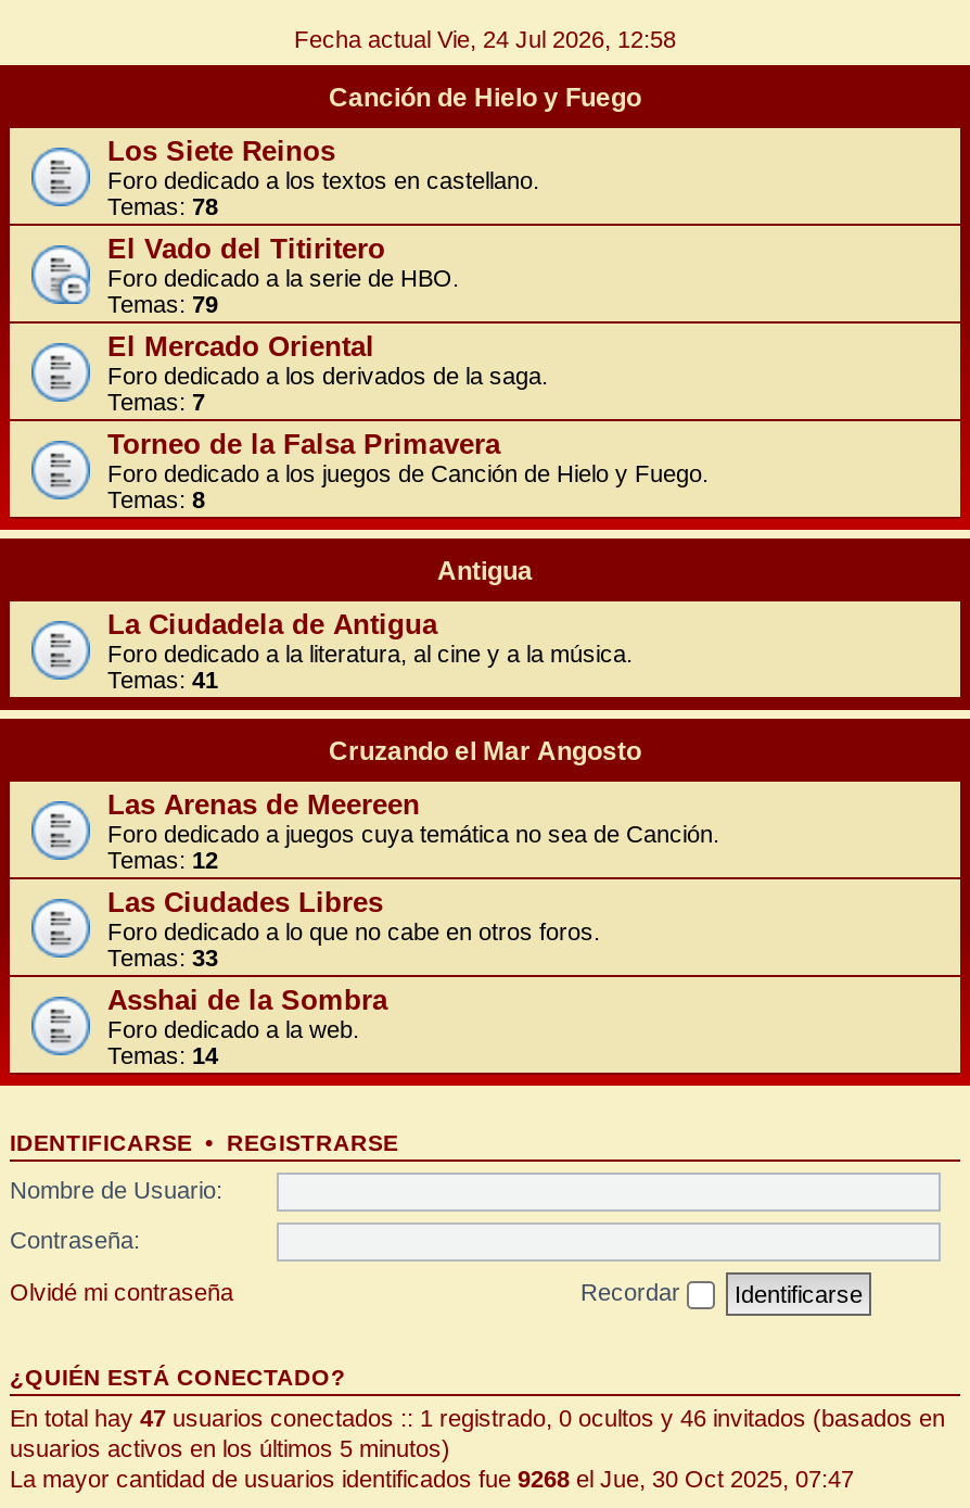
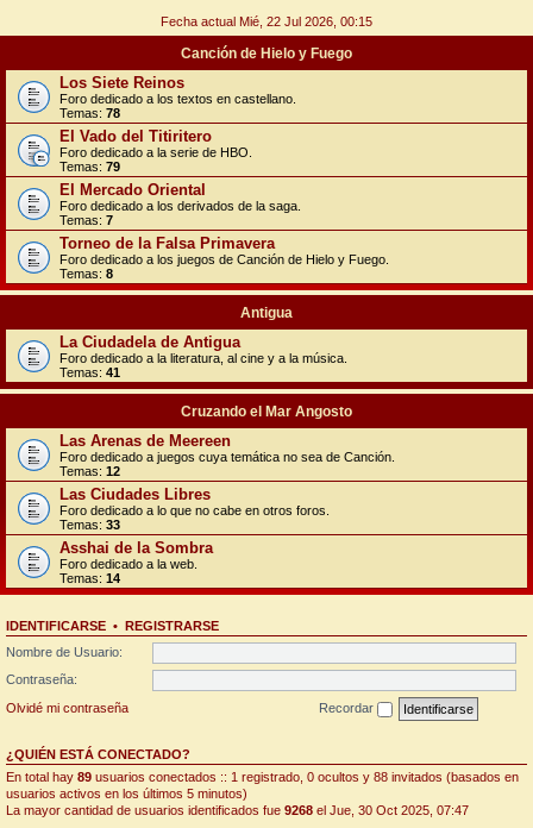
[294,26,676,52] Fecha actual Vie, 24 Jul 2026, 12:58 -> [161,14,372,29] Fecha actual Mié, 22 Jul 2026, 00:15
[10,1404,945,1430] En total hay 47 usuarios conectados :: 1 registrado, 0 ocultos y 46 invitados (basados en -> [6,769,519,783] En total hay 89 usuarios conectados :: 1 registrado, 0 ocultos y 88 invitados (basados en

